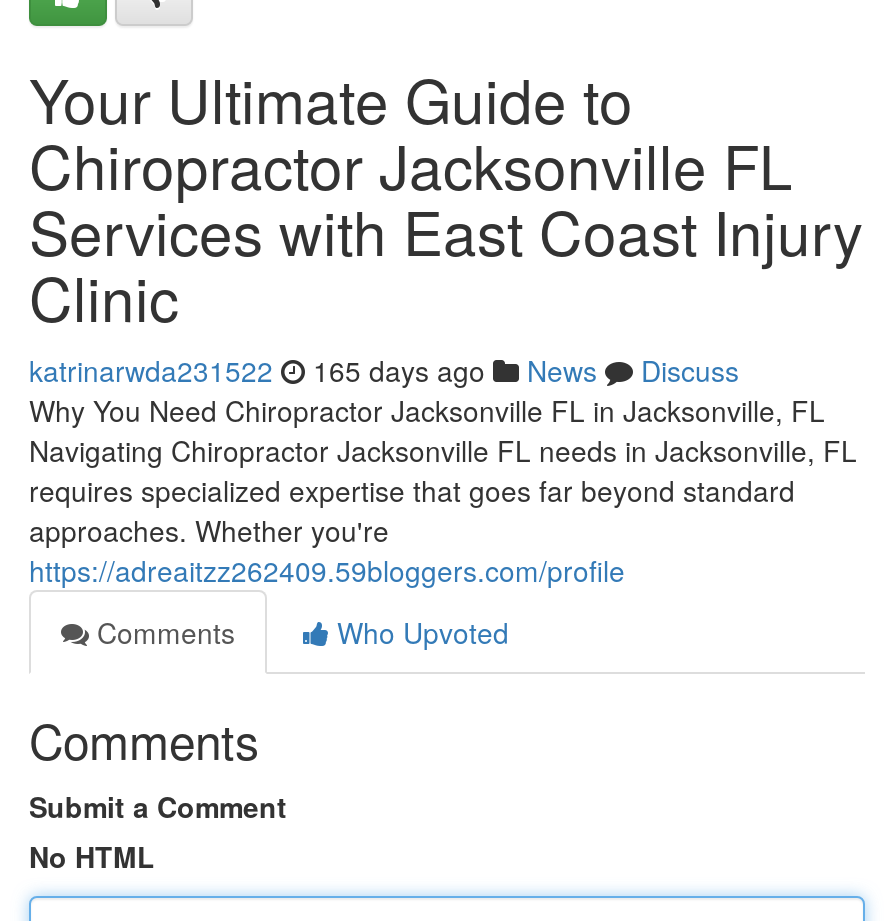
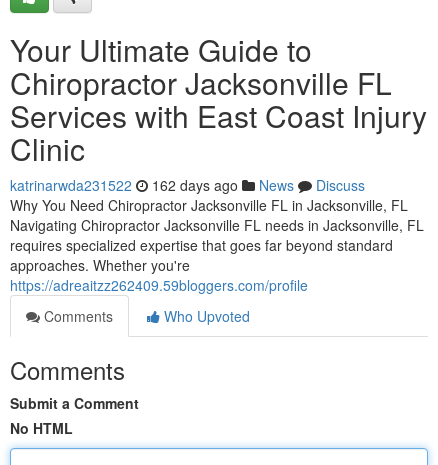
[29,350,739,390] katrinarwda231522 165 days ago News Discuss -> [10,175,365,195] katrinarwda231522 162 days ago News Discuss

